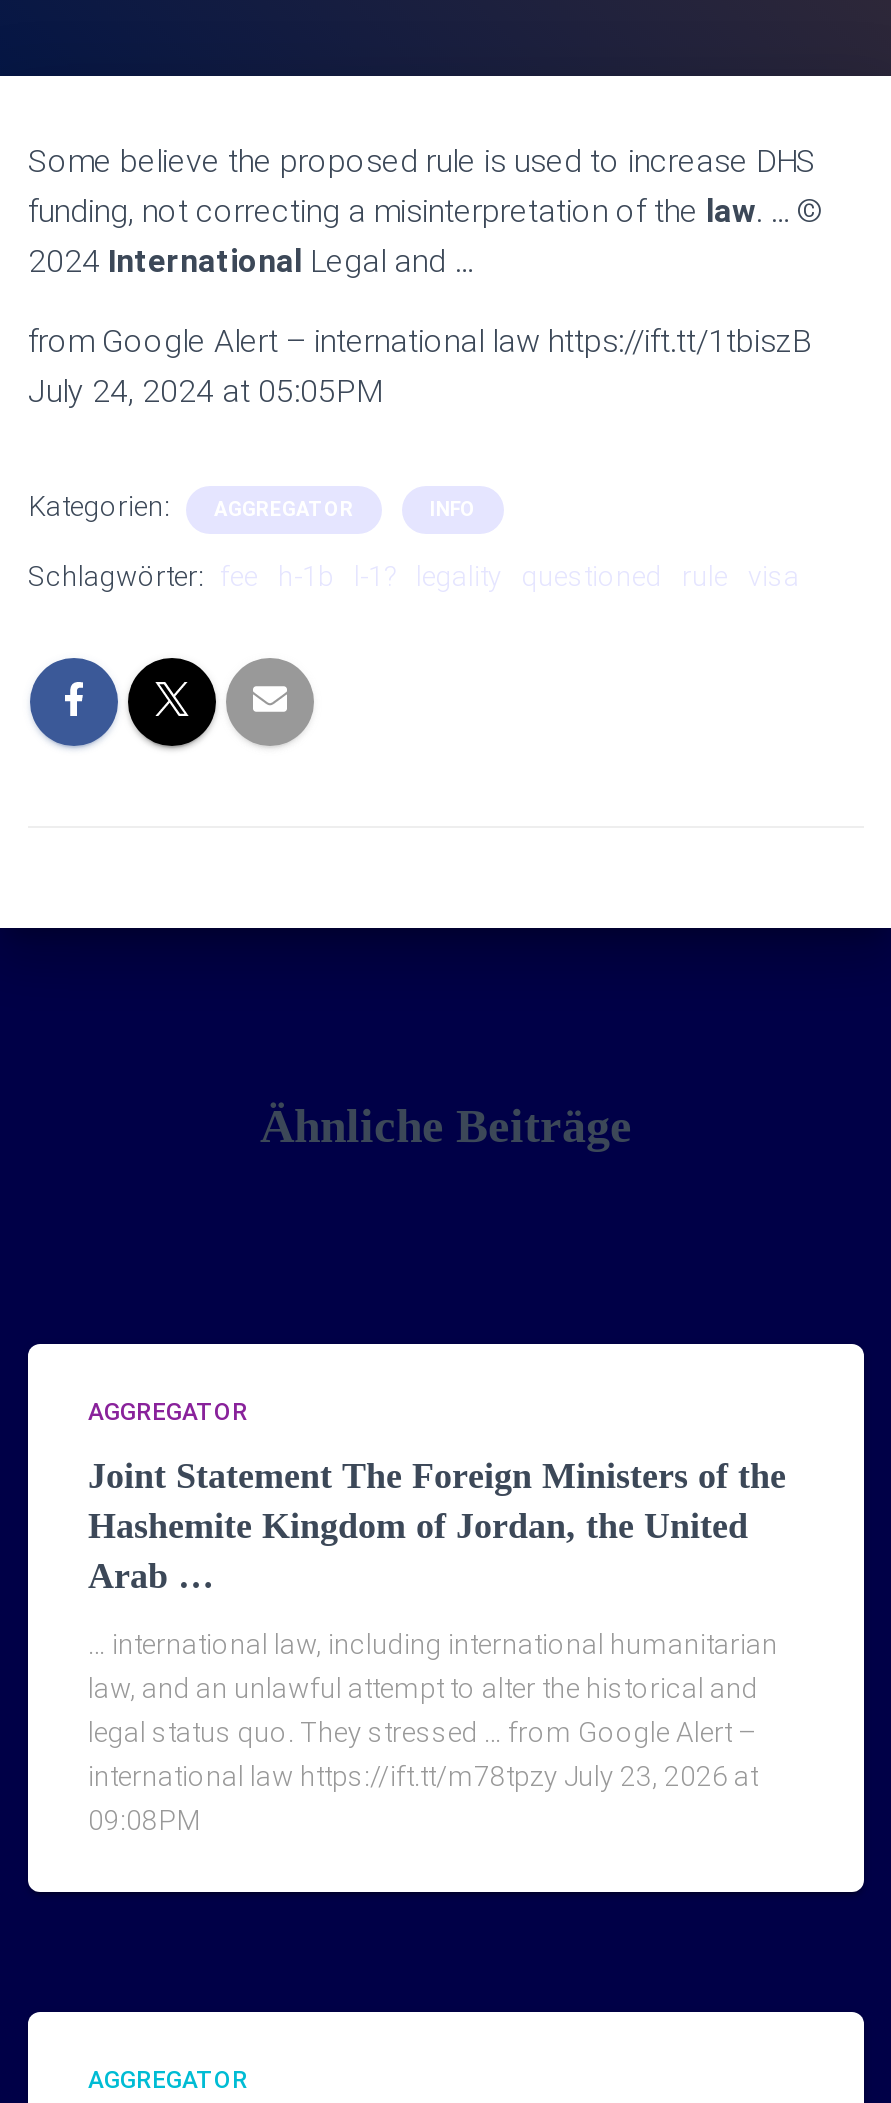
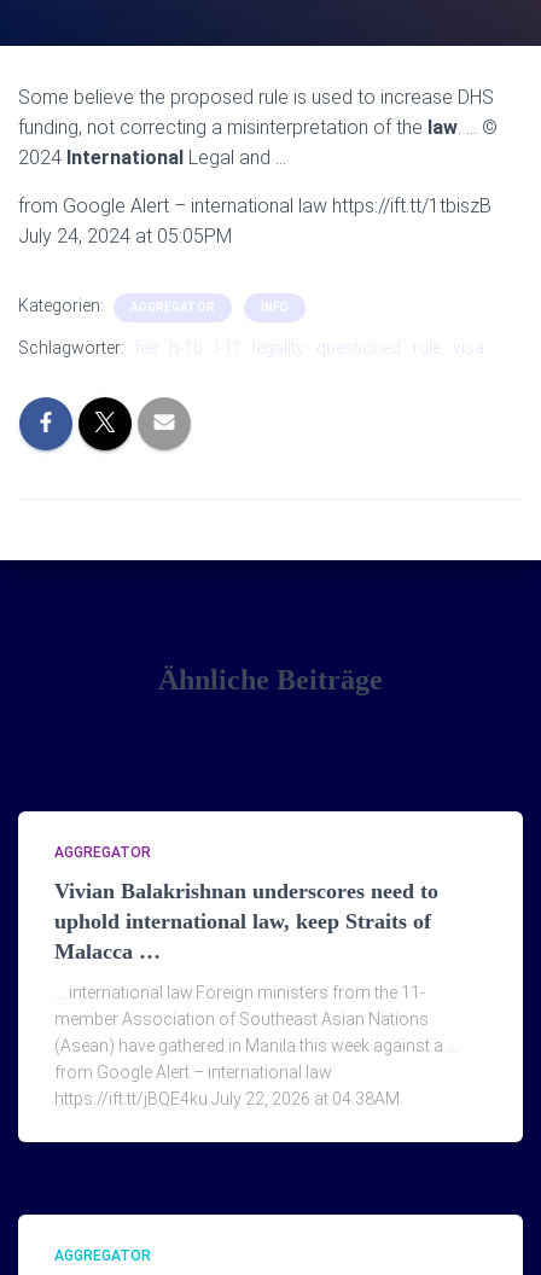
[88,1456,786,1596] Joint Statement The Foreign Ministers of the | Hashemite Kingdom of Jordan, the United | Arab … -> [54,879,438,963] Vivian Balakrishnan underscores need to | uphold international law, keep Straits of | Malacca …
[88,1628,778,1836] … international law, including international humanitarian | law, and an unlawful attempt to alter the historical and | legal status quo. They stressed … from Google Alert – | international law https://ift.tt/m78tpzy July 23, 2026 at | 09:08PM -> [54,983,458,1108] … international law.Foreign ministers from the 11- | member Association of Southeast Asian Nations | (Asean) have gathered in Manila this week against a … | from Google Alert – international law | https://ift.tt/jBQE4ku July 22, 2026 at 04:38AM

